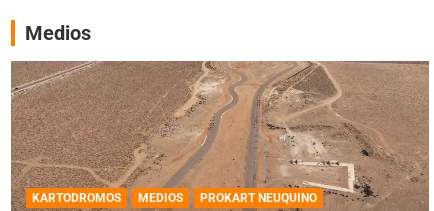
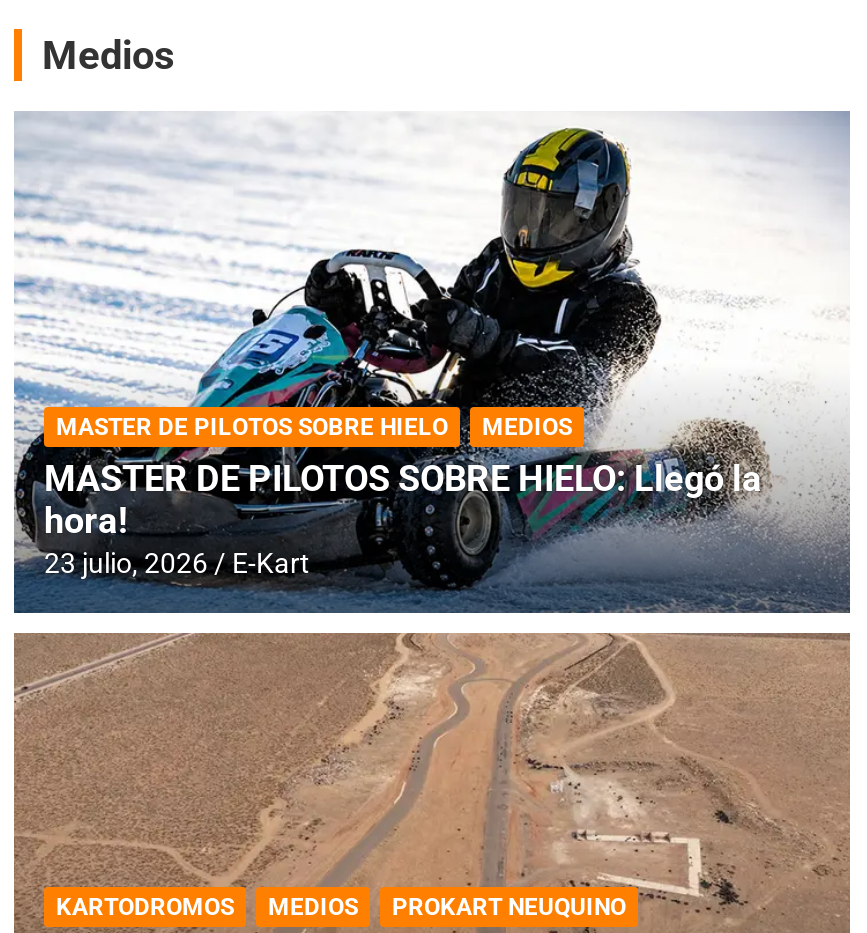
none -> [14,111,850,615] [image] | MASTER DE PILOTOS SOBRE HIELO | MEDIOS | MASTER DE PILOTOS SOBRE HIELO: Llegó la | hora! | 23 julio, 2026 | E-Kart

